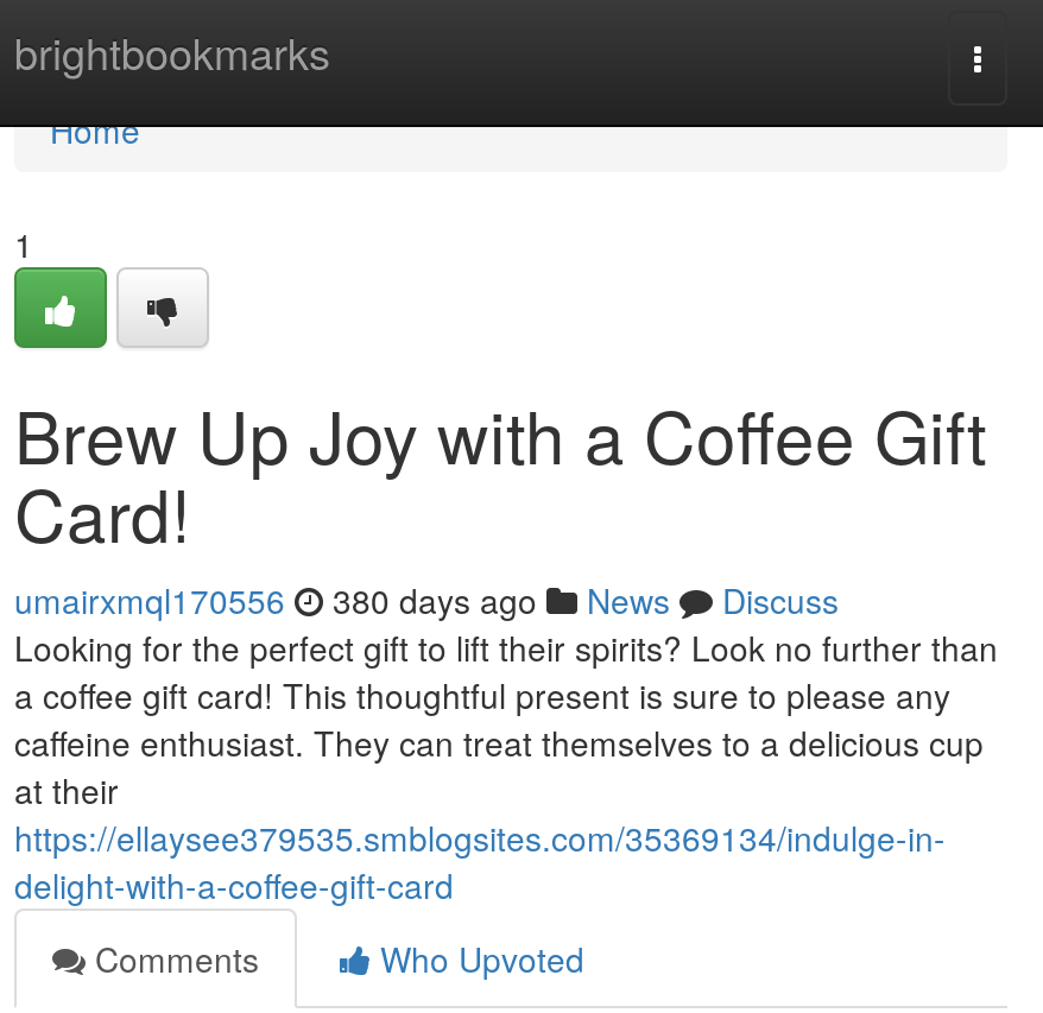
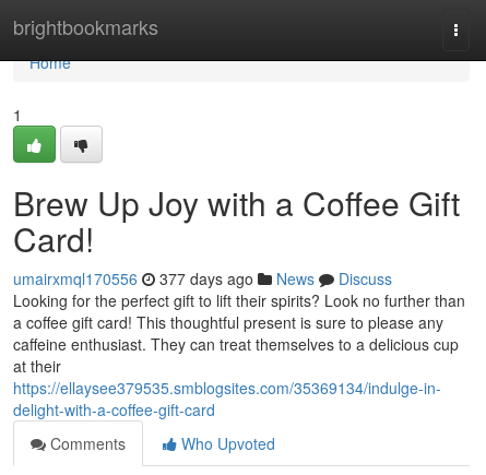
[14,576,839,623] umairxmql170556 380 days ago News Discuss -> [13,268,392,289] umairxmql170556 377 days ago News Discuss

